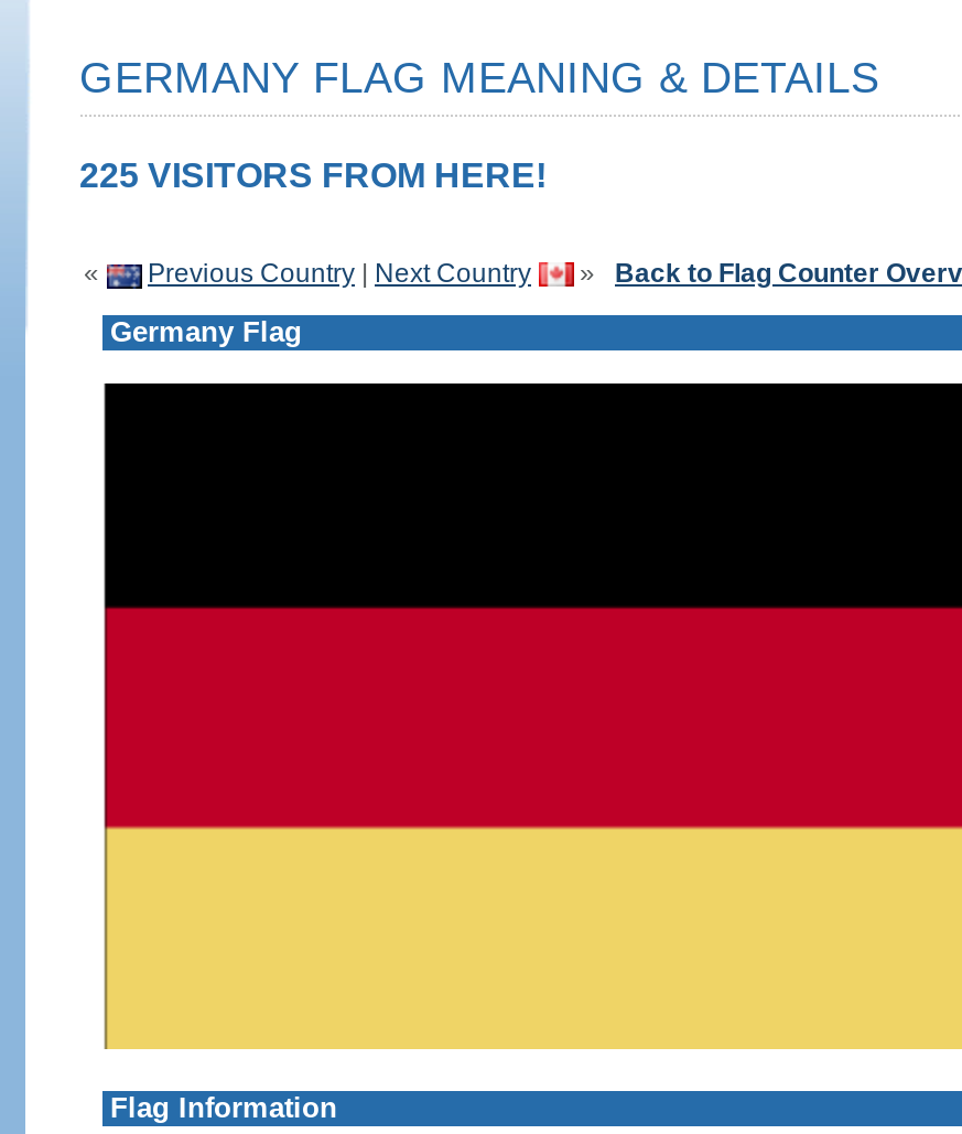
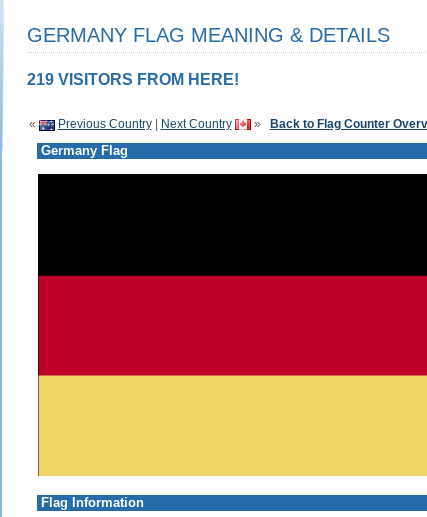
[79,156,547,194] 225 VISITORS FROM HERE! -> [26,71,238,88] 219 VISITORS FROM HERE!

